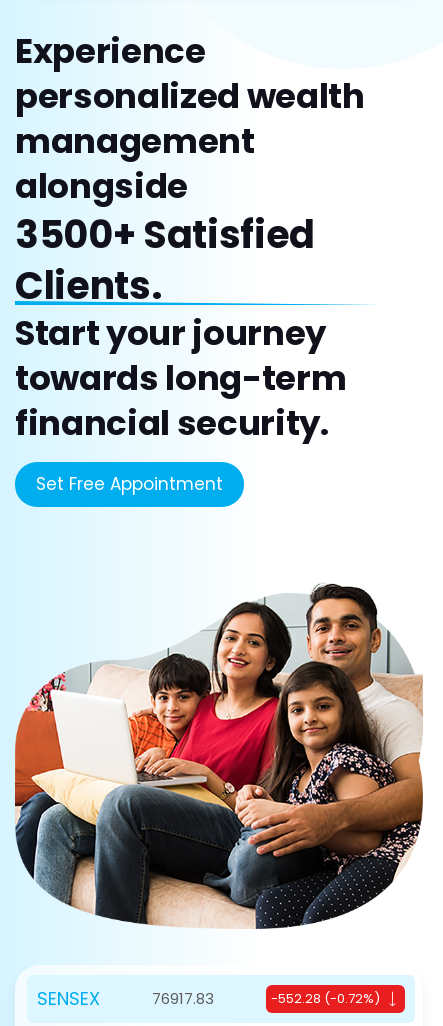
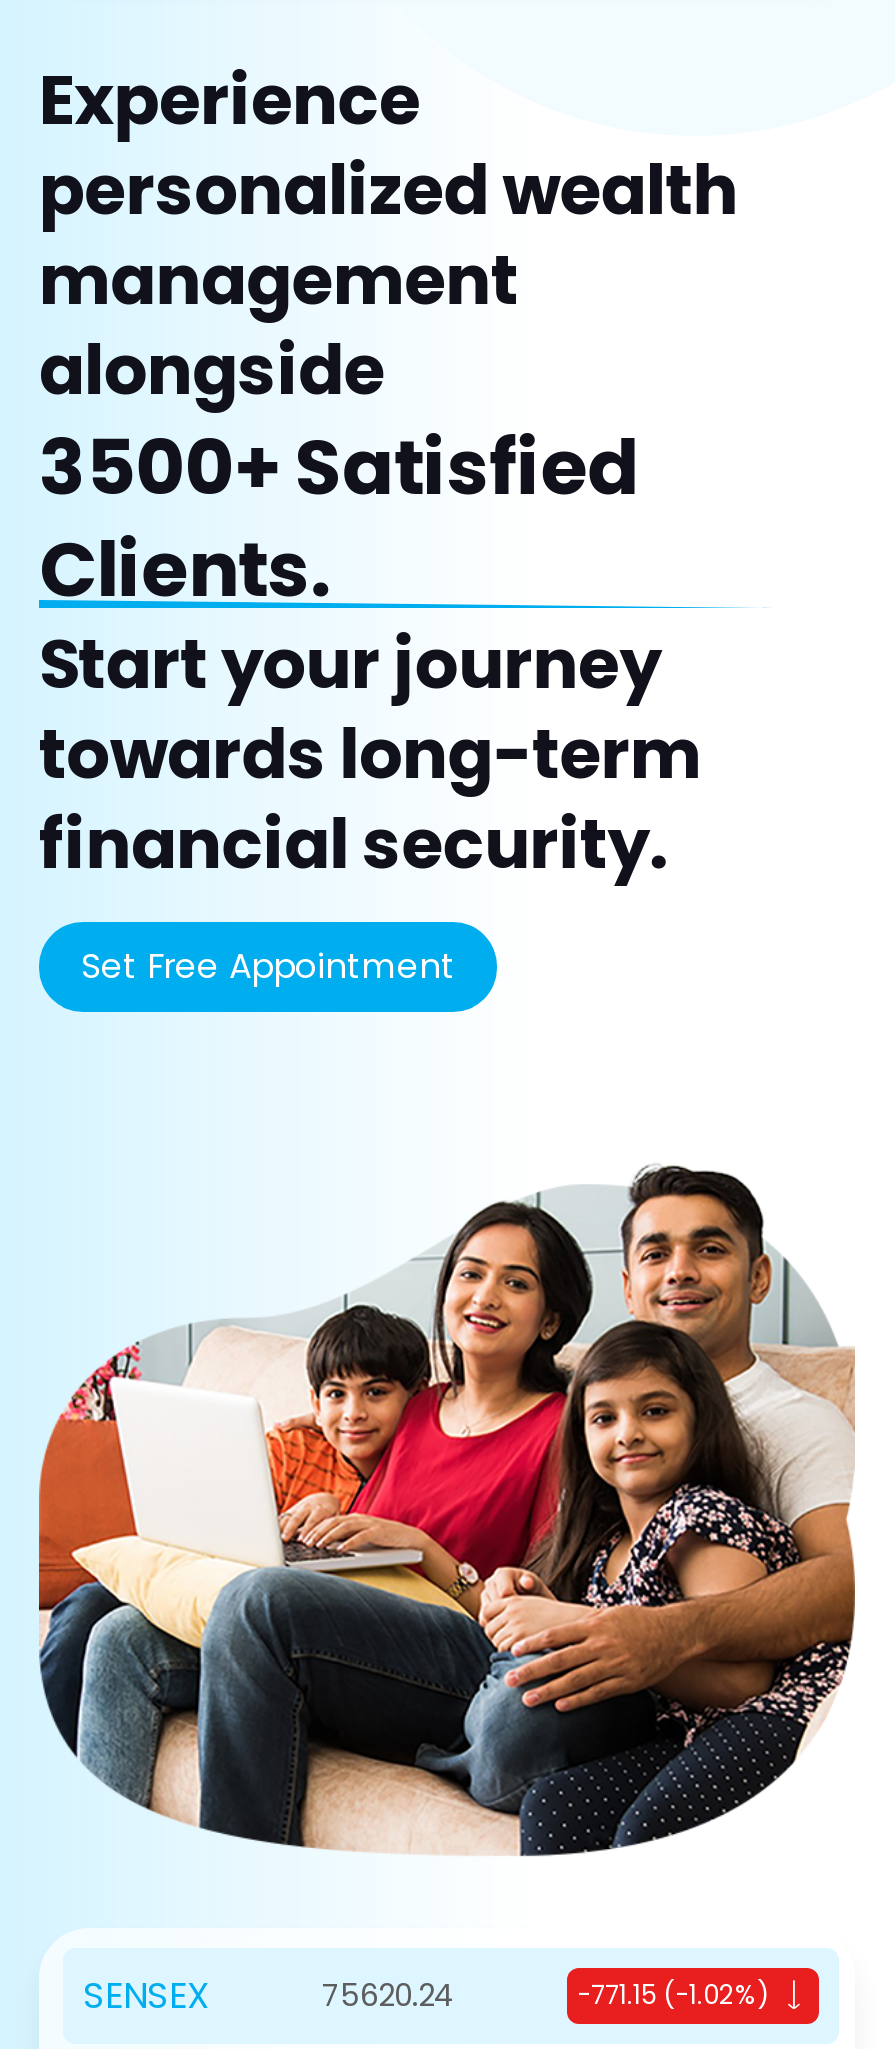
[152,988,214,1009] 76917.83 -> [322,1974,454,2016] 75620.24
[271,989,380,1008] -552.28 (-0.72%) -> [577,1976,769,2014] -771.15 (-1.02%)

